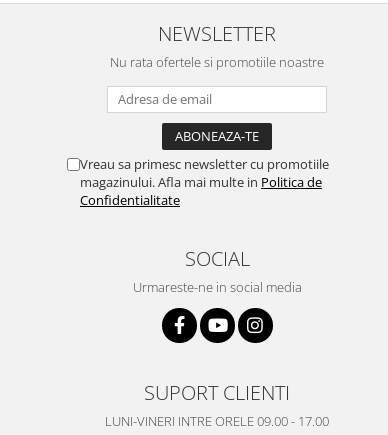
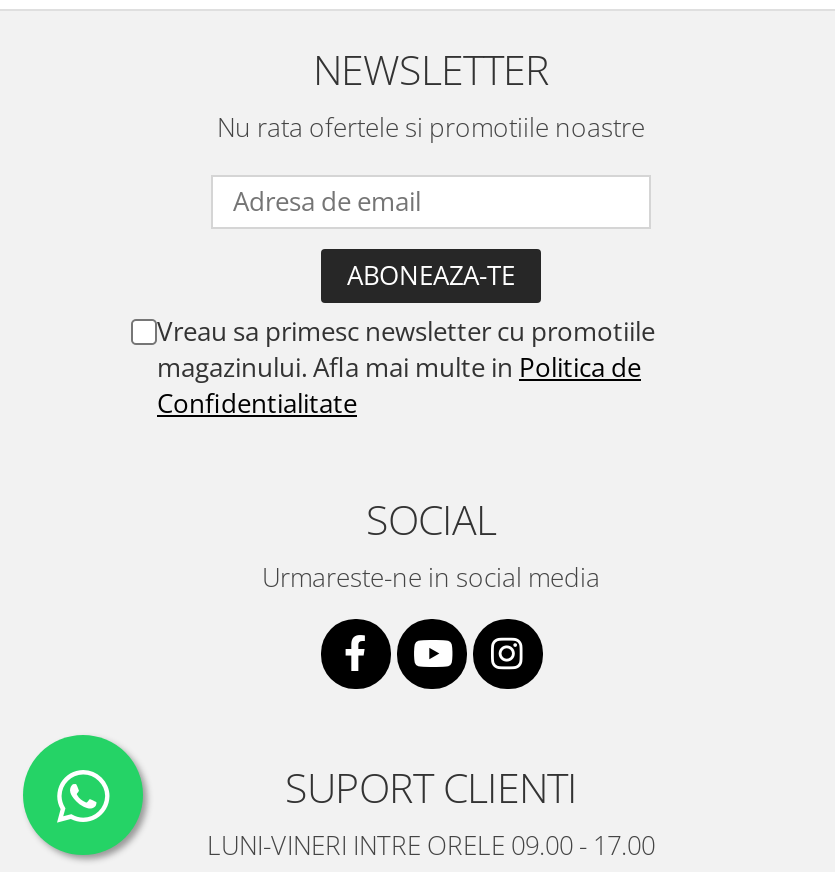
none -> [21,733,149,861] [image]

